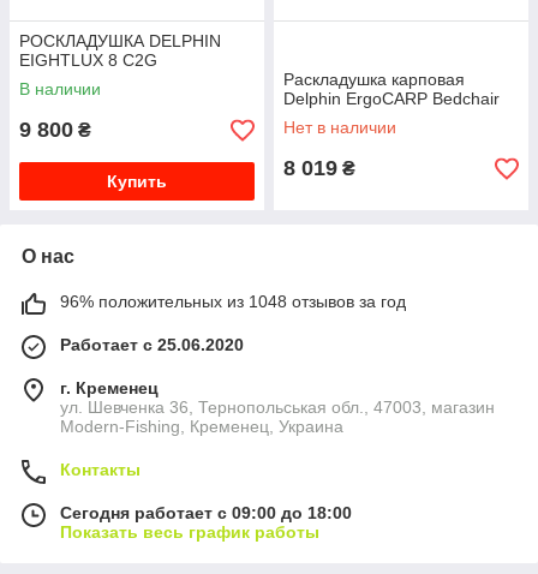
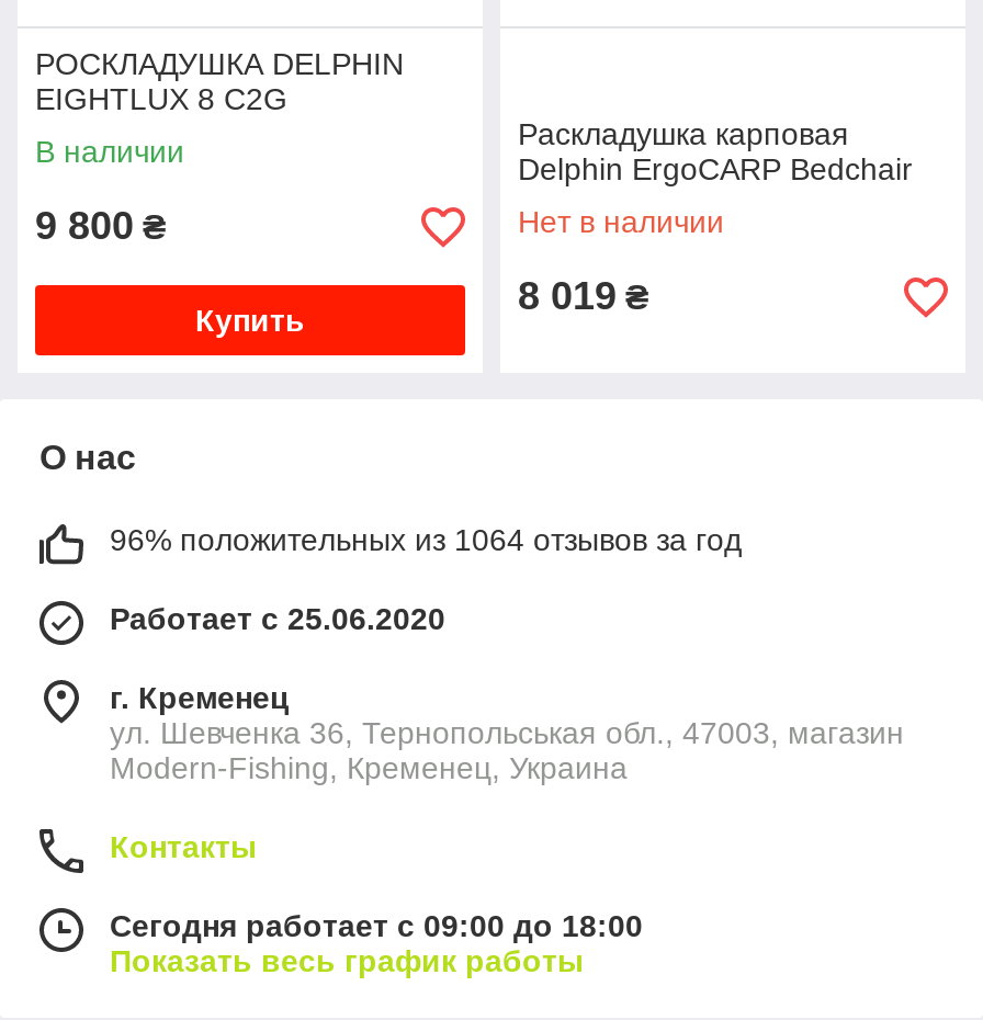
[60,292,406,311] 96% положительных из 1048 отзывов за год -> [110,522,742,557] 96% положительных из 1064 отзывов за год

